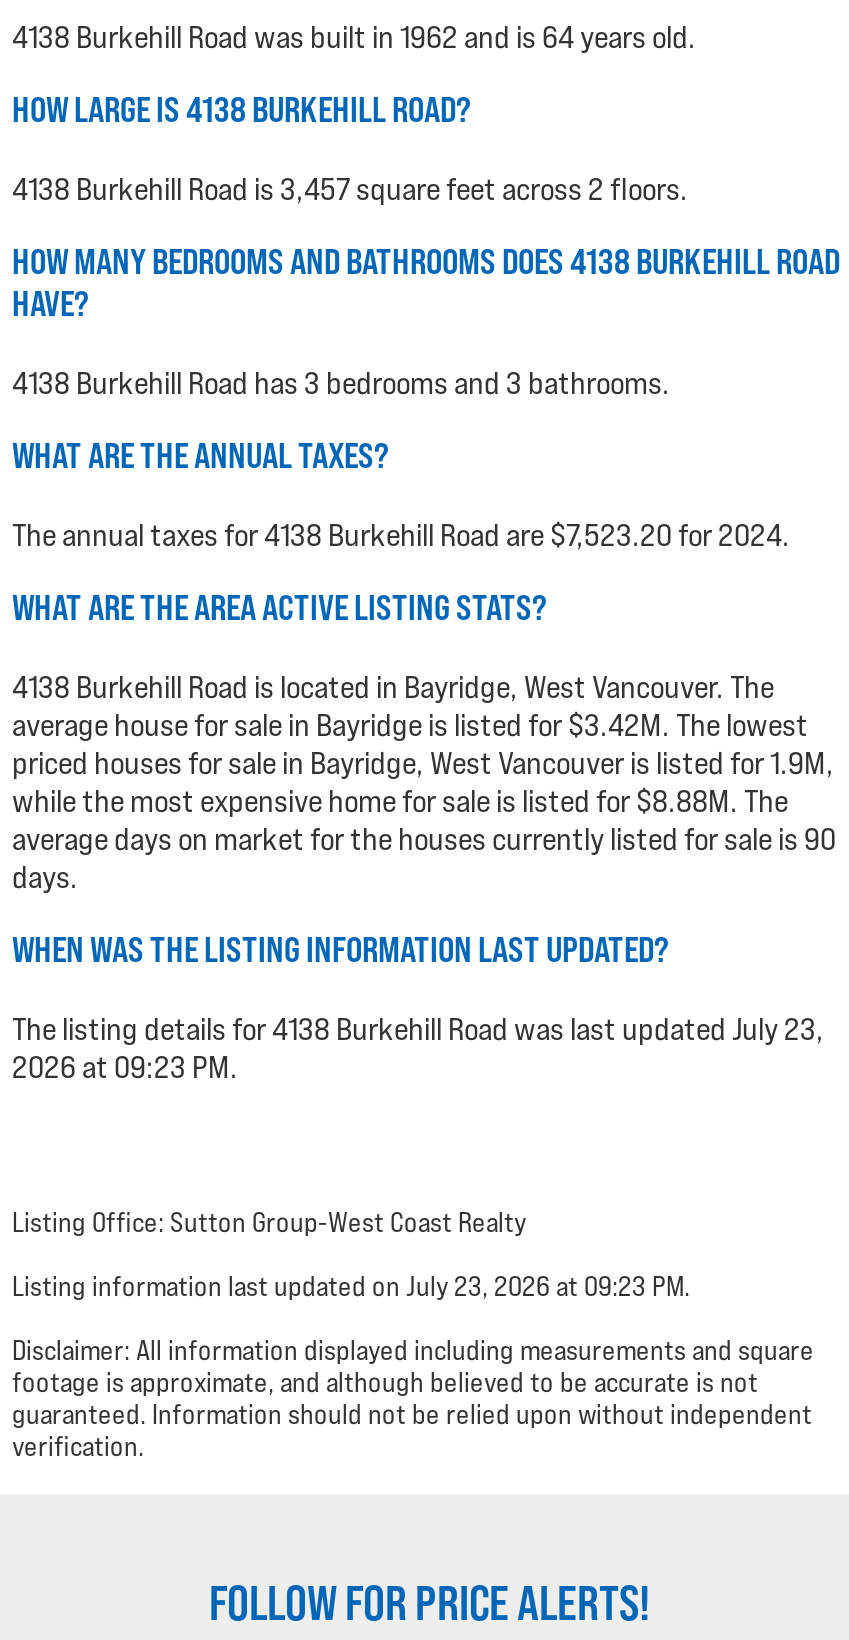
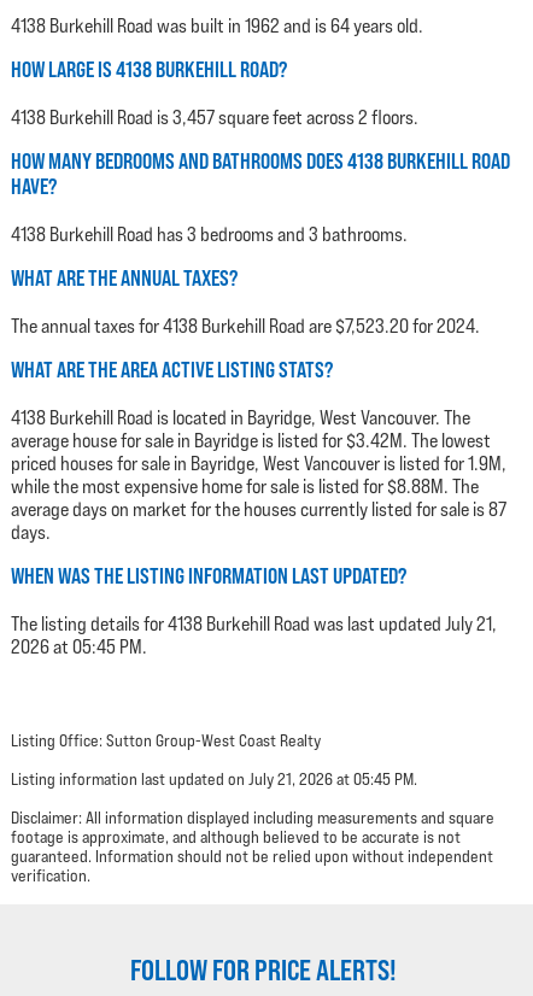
[12,819,836,857] average days on market for the houses currently listed for sale is 90 -> [11,498,506,521] average days on market for the houses currently listed for sale is 87
[12,1009,824,1047] The listing details for 4138 Burkehill Road was last updated July 23, -> [11,612,497,635] The listing details for 4138 Burkehill Road was last updated July 21,
[12,1047,238,1085] 2026 at 09:23 PM. -> [11,635,147,658] 2026 at 05:45 PM.
[12,1269,690,1301] Listing information last updated on July 23, 2026 at 09:23 PM. -> [11,769,417,788] Listing information last updated on July 21, 2026 at 05:45 PM.

